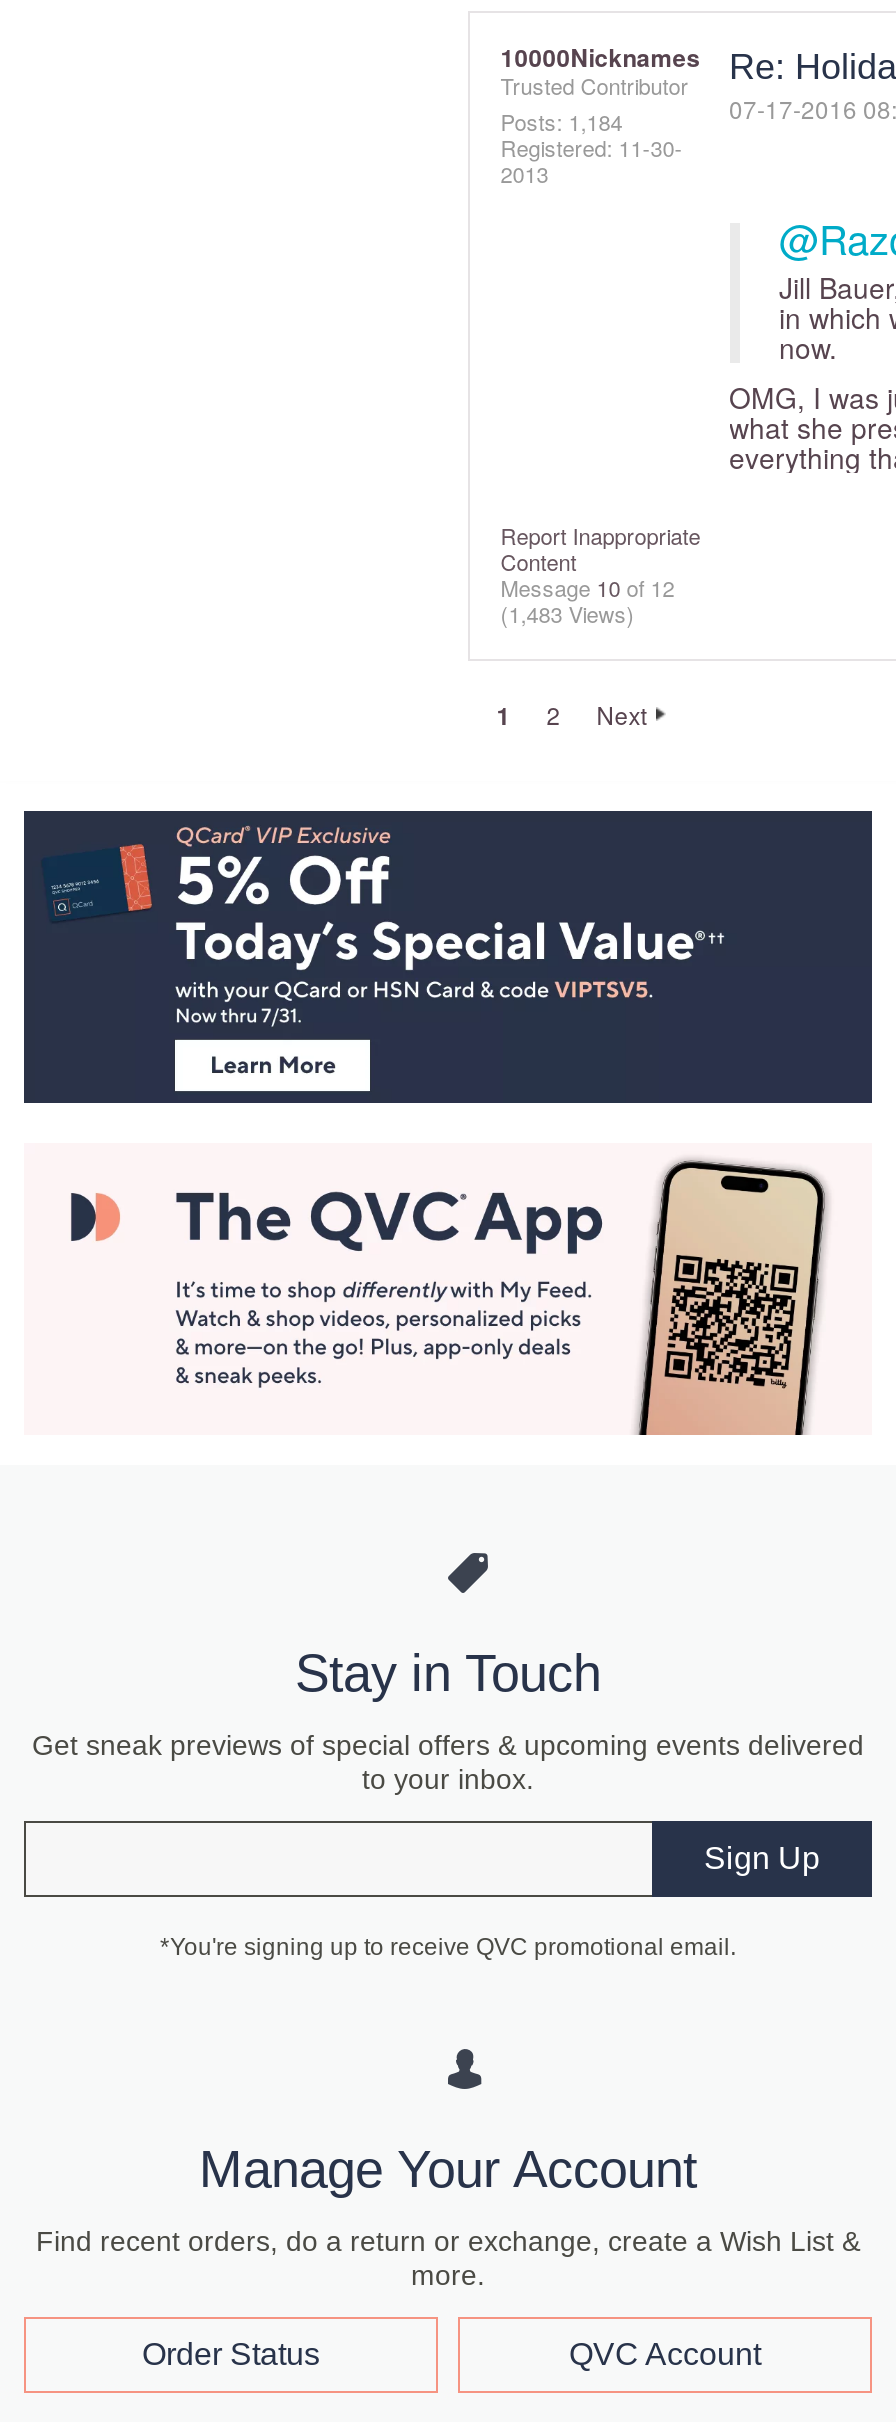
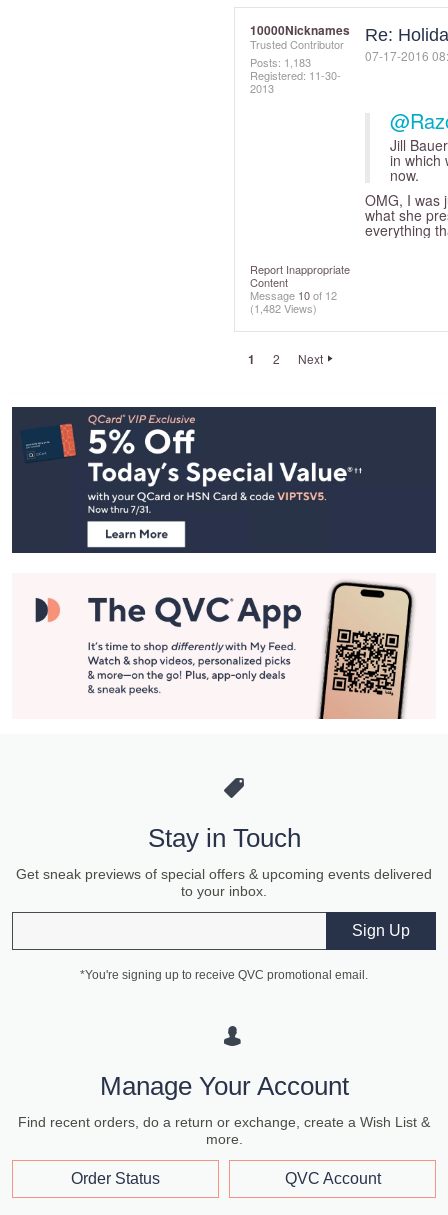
[500,105,622,137] Posts: 1,184 -> [250,54,311,70] Posts: 1,183
[500,597,634,629] (1,483 Views) -> [250,300,317,316] (1,482 Views)

